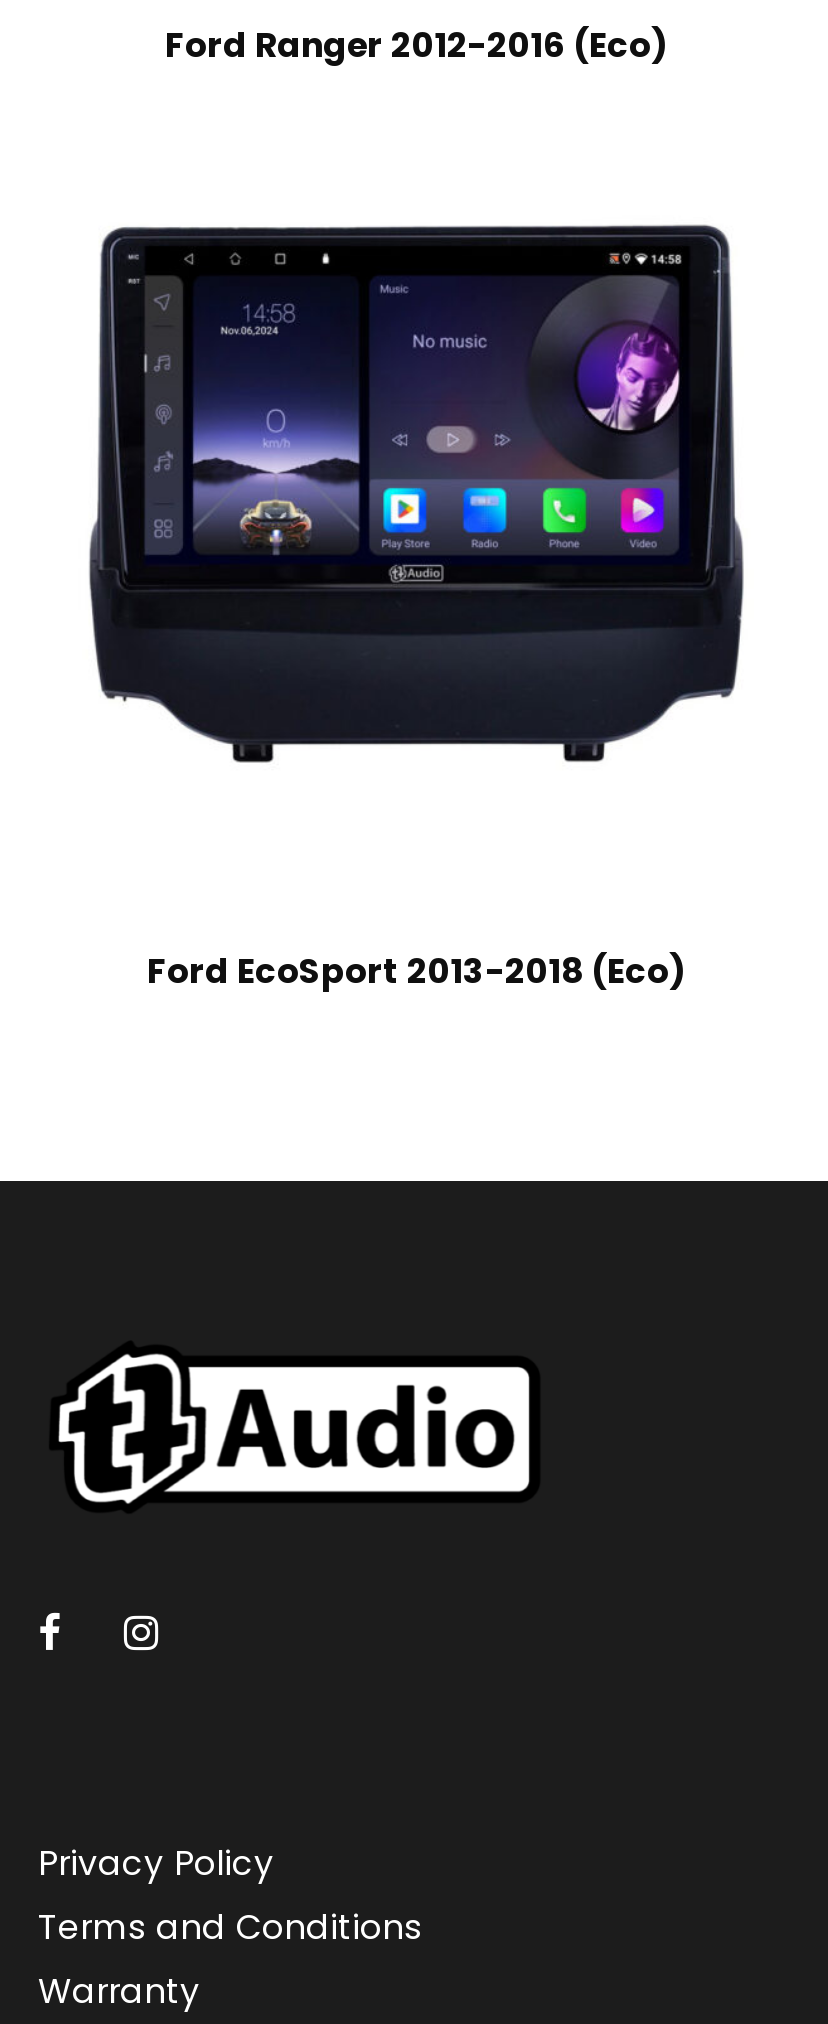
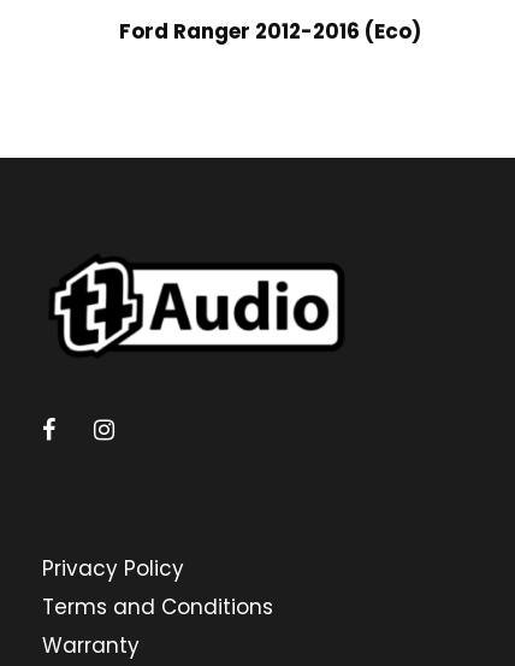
[88,224,746,764] [image] -> none
[147,948,685,996] Ford EcoSport 2013-2018 (Eco) -> none

